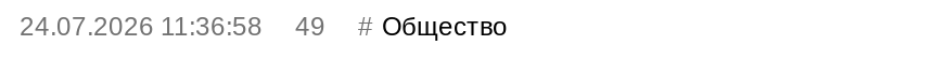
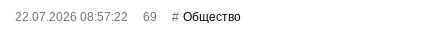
[20,11,325,41] 24.07.2026 11:36:58 | 49 -> [15,10,157,24] 22.07.2026 08:57:22 | 69

